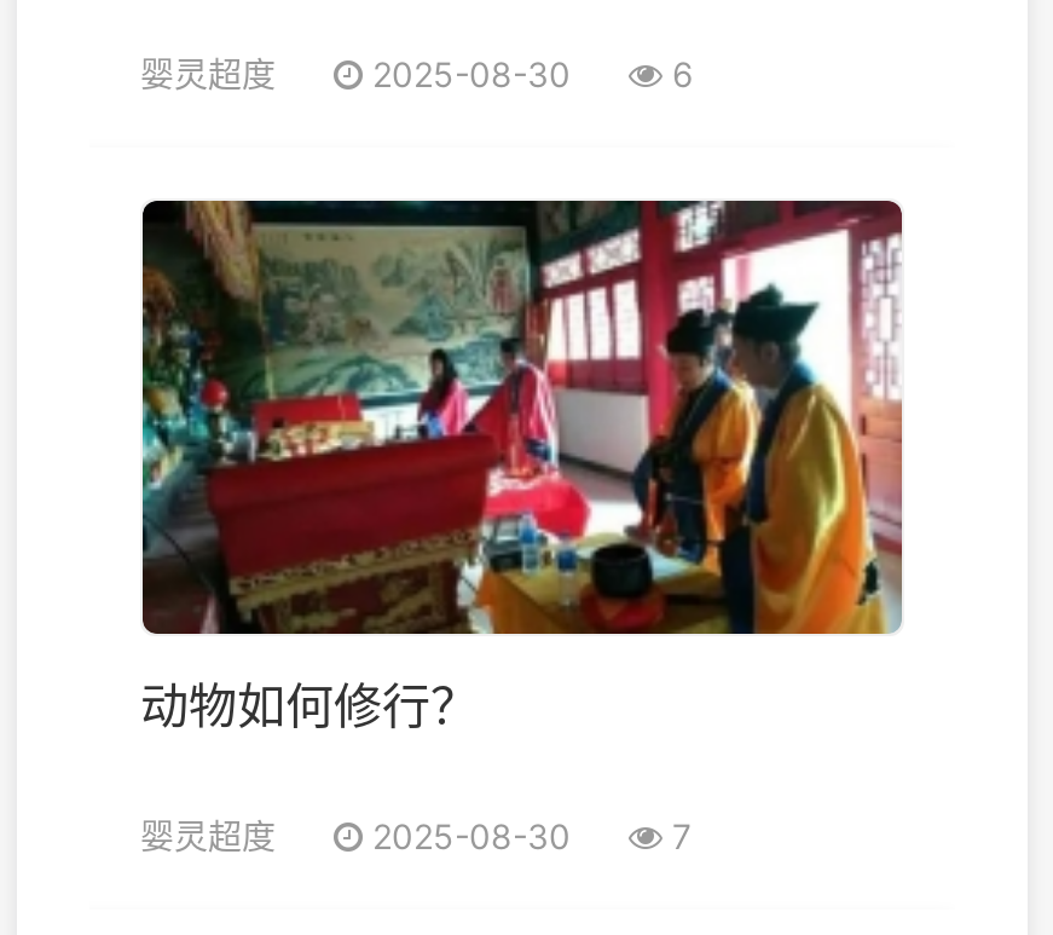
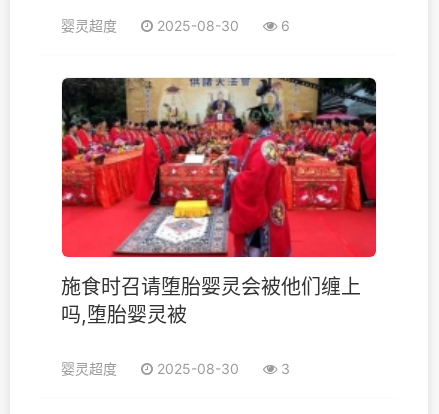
[140,198,904,736] [image] | 动物如何修行？ -> [61,77,377,327] [image] | 施食时召请堕胎婴灵会被他们缠上 | 吗,堕胎婴灵被
[363,816,692,857] 2025-08-30 7 -> [153,360,290,377] 2025-08-30 3

